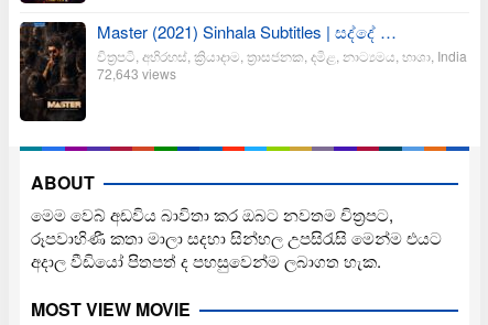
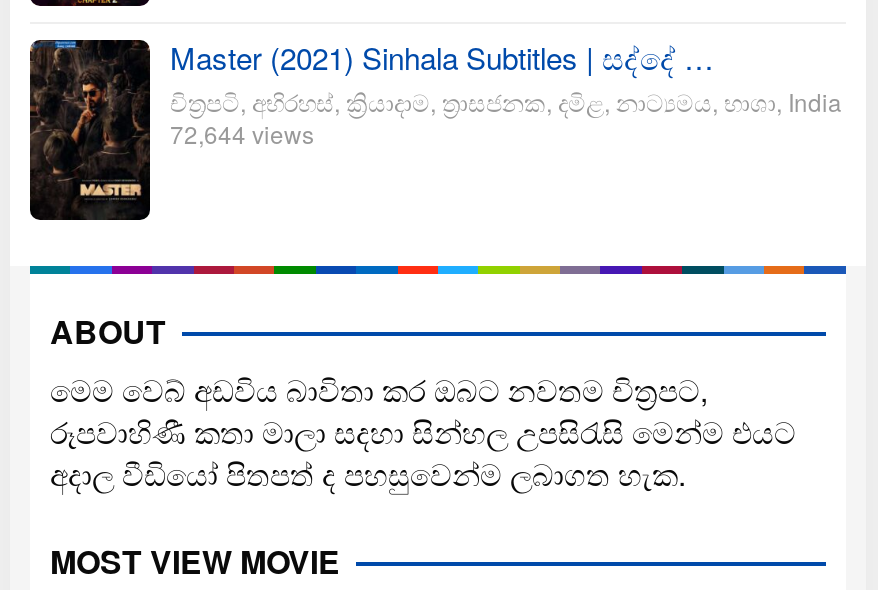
[97,63,176,82] 72,643 views -> [170,115,314,149] 72,644 views

